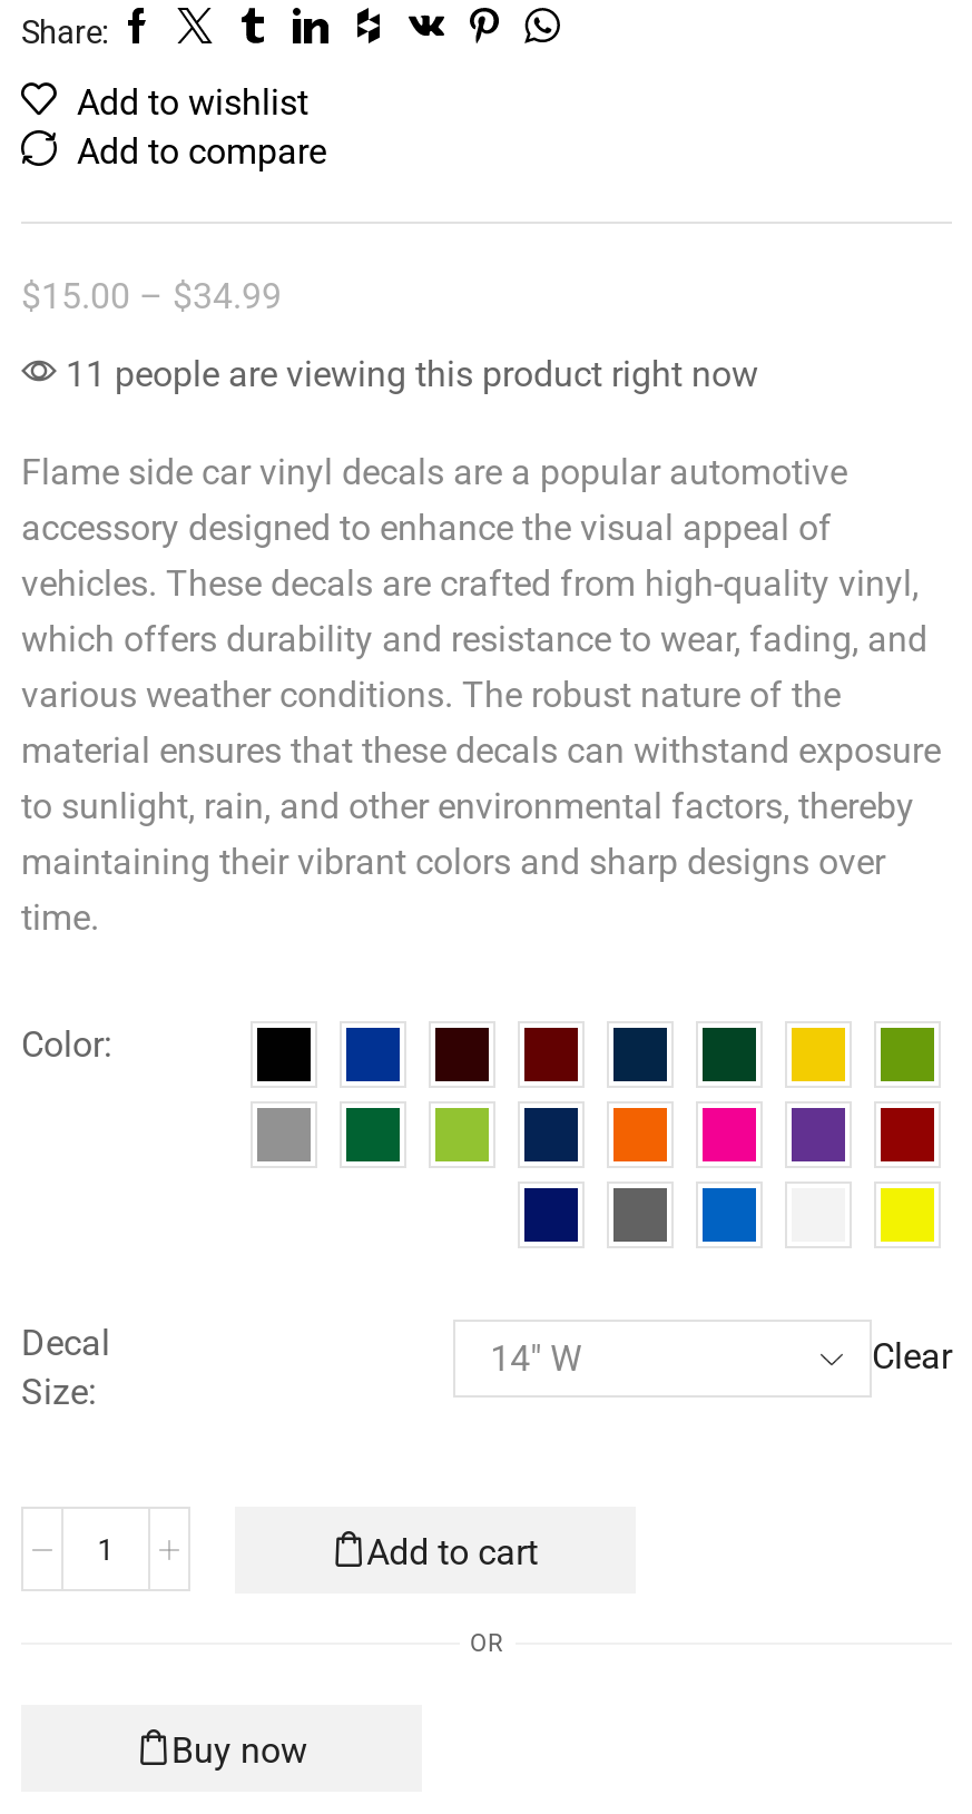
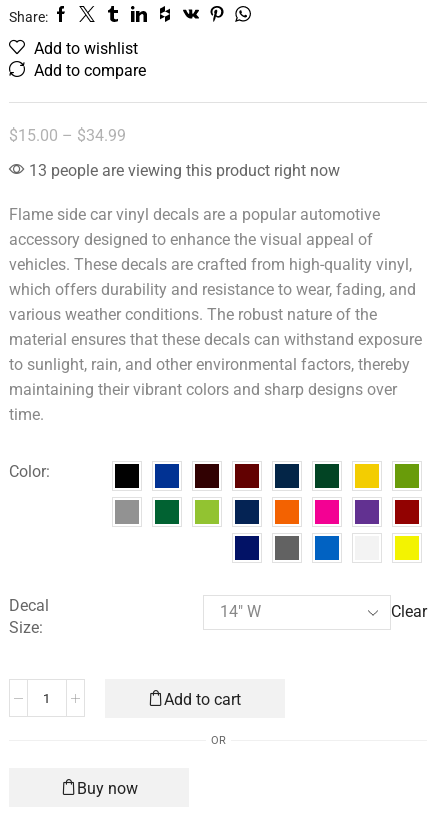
[57,353,758,396] 11 people are viewing this product right now -> [25,161,340,180] 13 people are viewing this product right now

